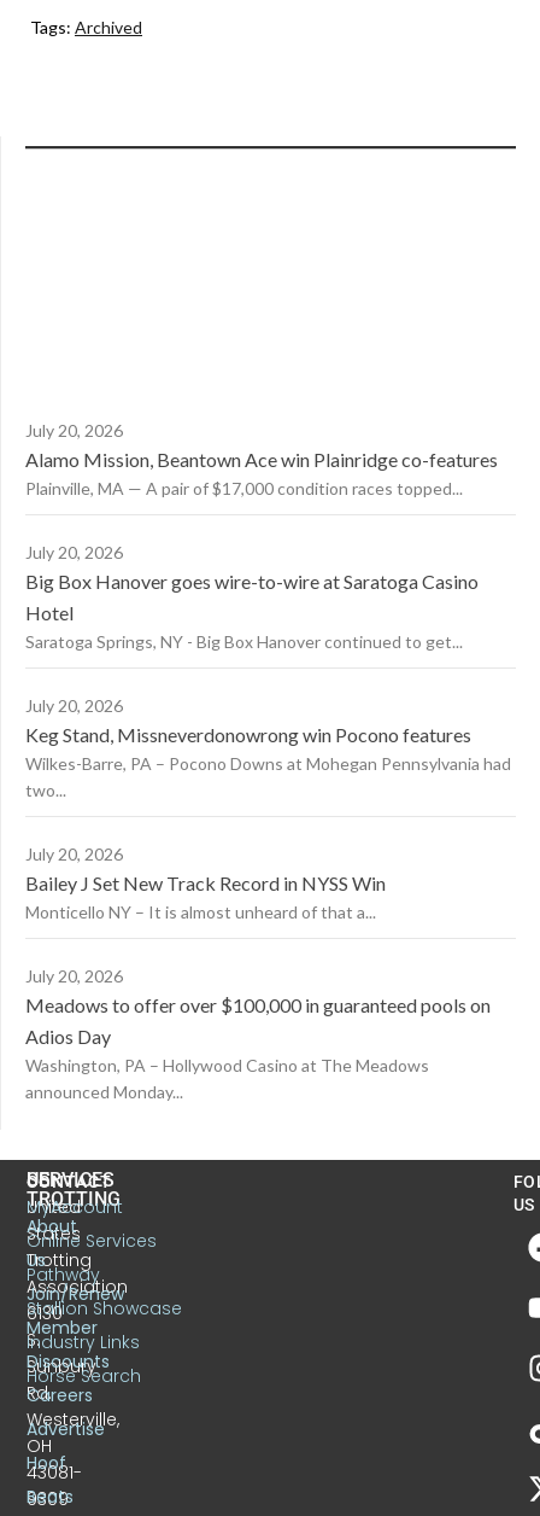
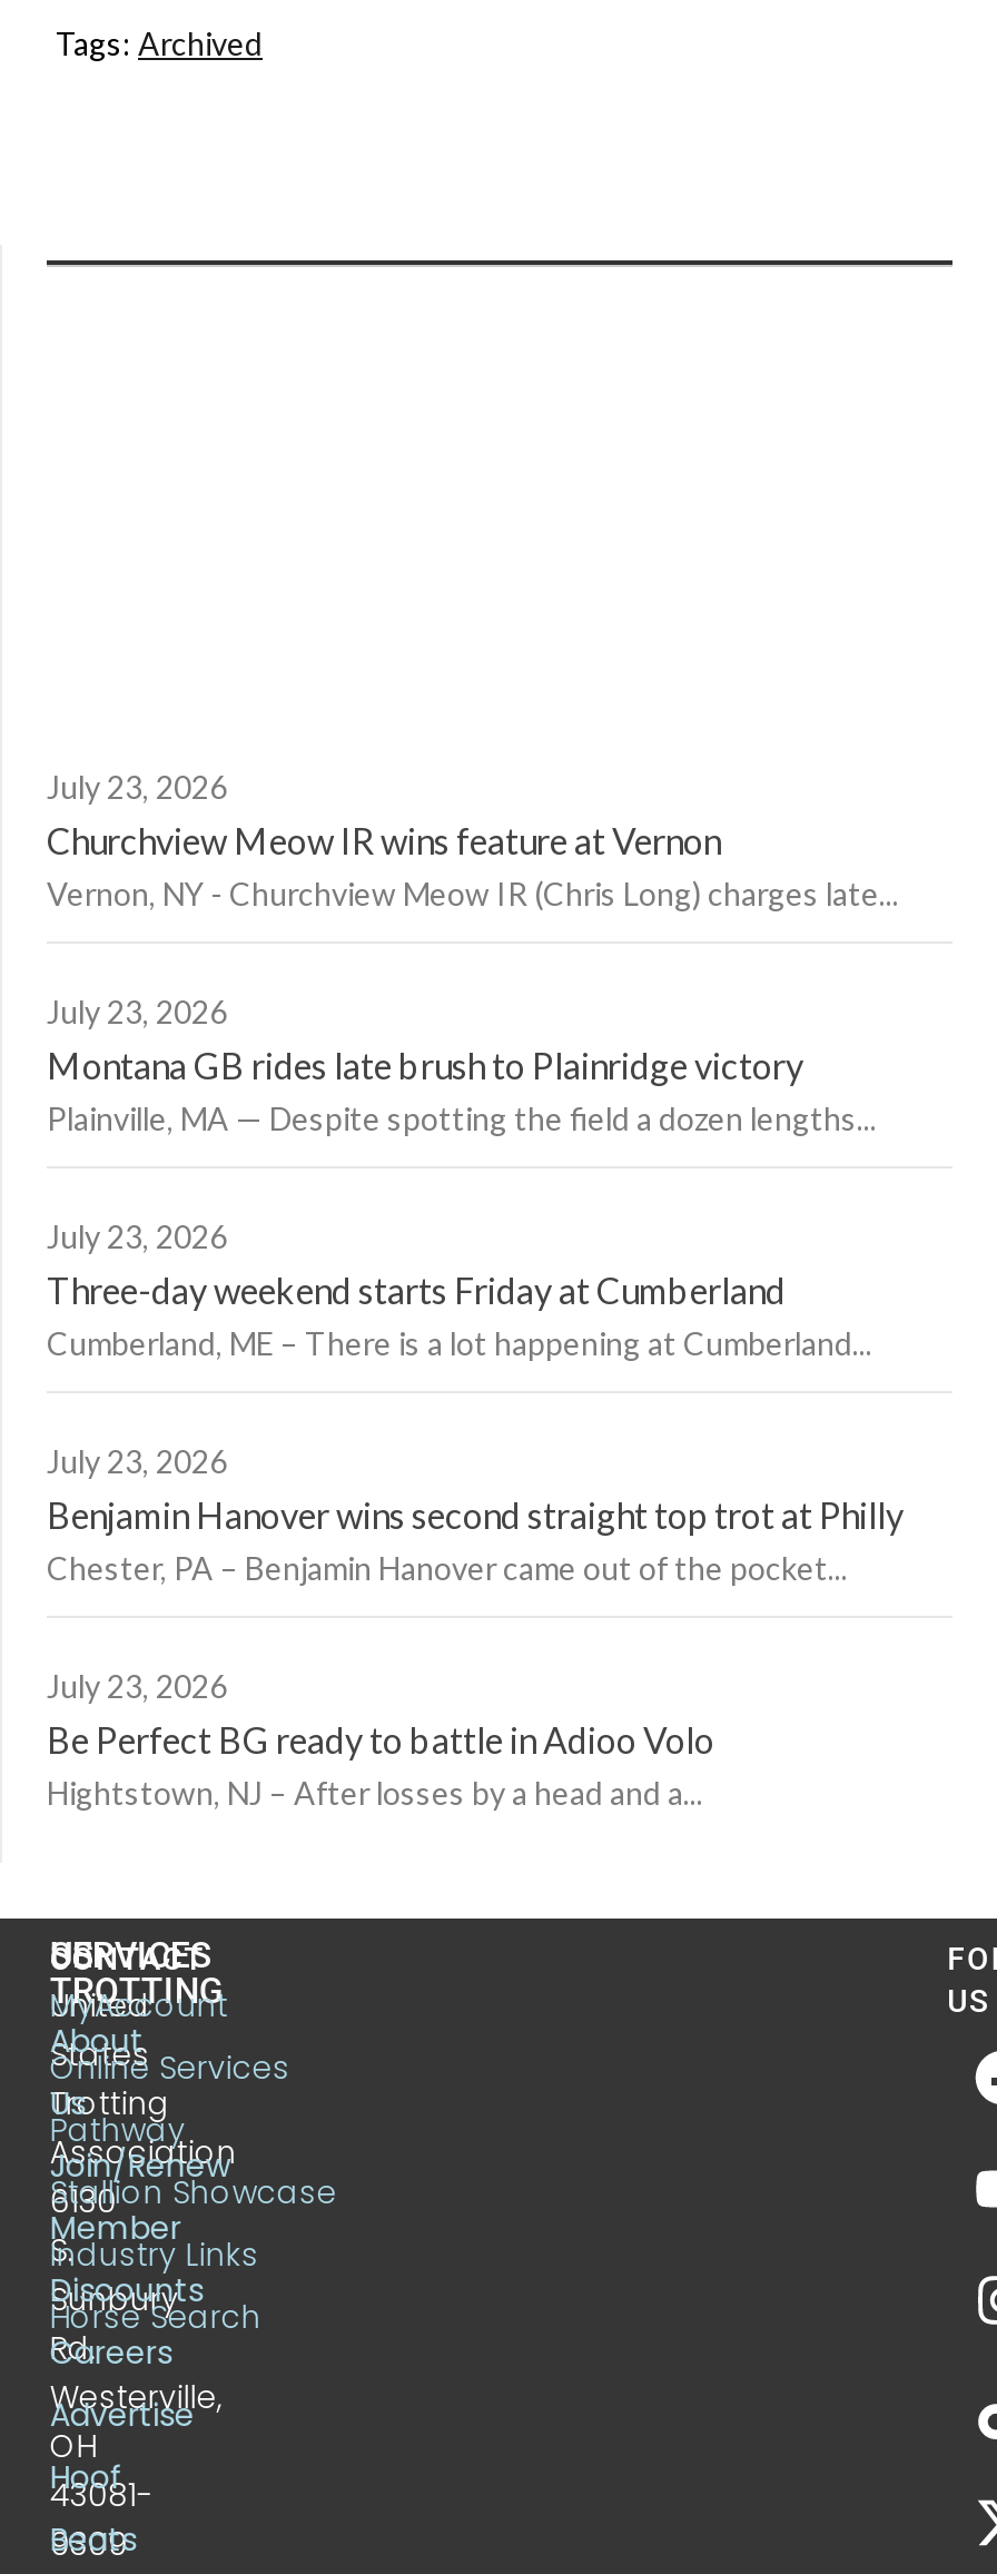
[25,421,498,499] July 20, 2026 | Alamo Mission, Beantown Ace win Plainridge co-features | Plainville, MA — A pair of $17,000 condition races topped... -> [47,768,899,912] July 23, 2026 | Churchview Meow IR wins feature at Vernon | Vernon, NY - Churchview Meow IR (Chris Long) charges late...
[25,542,479,652] July 20, 2026 | Big Box Hanover goes wire-to-wire at Saratoga Casino | Hotel | Saratoga Springs, NY - Big Box Hanover continued to get... -> [47,992,877,1137] July 23, 2026 | Montana GB rides late brush to Plainridge victory | Plainville, MA — Despite spotting the field a dozen lengths...
[25,696,511,801] July 20, 2026 | Keg Stand, Missneverdonowrong win Pocono features | Wilkes-Barre, PA – Pocono Downs at Mohegan Pennsylvania had | two... -> [47,1217,872,1362] July 23, 2026 | Three-day weekend starts Friday at Cumberland | Cumberland, ME – There is a lot happening at Cumberland...
[25,844,386,923] July 20, 2026 | Bailey J Set New Track Record in NYSS Win | Monticello NY – It is almost unheard of that a... -> [47,1442,904,1587] July 23, 2026 | Benjamin Hanover wins second straight top trot at Philly | Chester, PA – Benjamin Hanover came out of the pocket...
[25,966,491,1102] July 20, 2026 | Meadows to offer over $100,000 in guaranteed pools on | Adios Day | Washington, PA – Hollywood Casino at The Meadows | announced Monday... -> [47,1667,714,1811] July 23, 2026 | Be Perfect BG ready to battle in Adioo Volo | Hightstown, NJ – After losses by a head and a...

